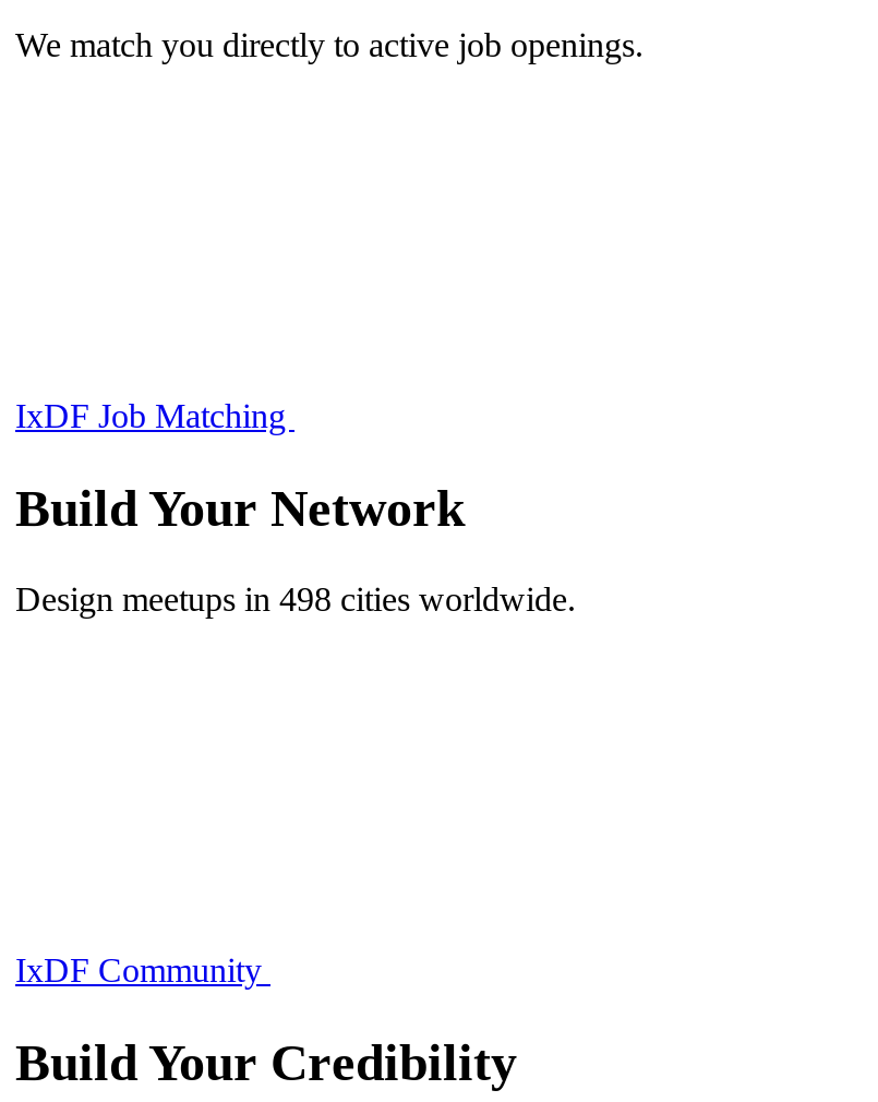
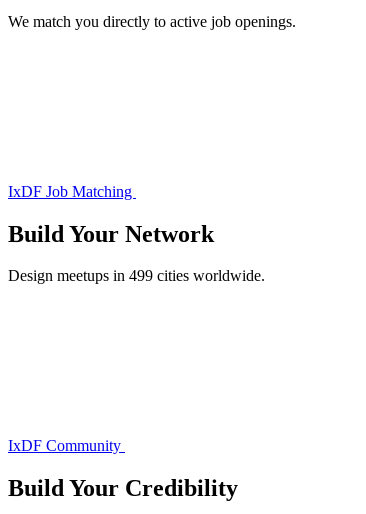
[15,581,576,618] Design meetups in 498 cities worldwide. -> [8,267,265,284] Design meetups in 499 cities worldwide.

